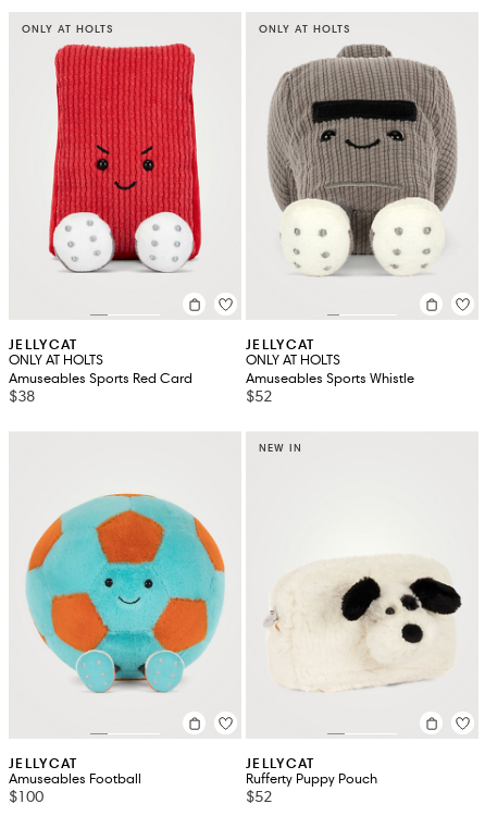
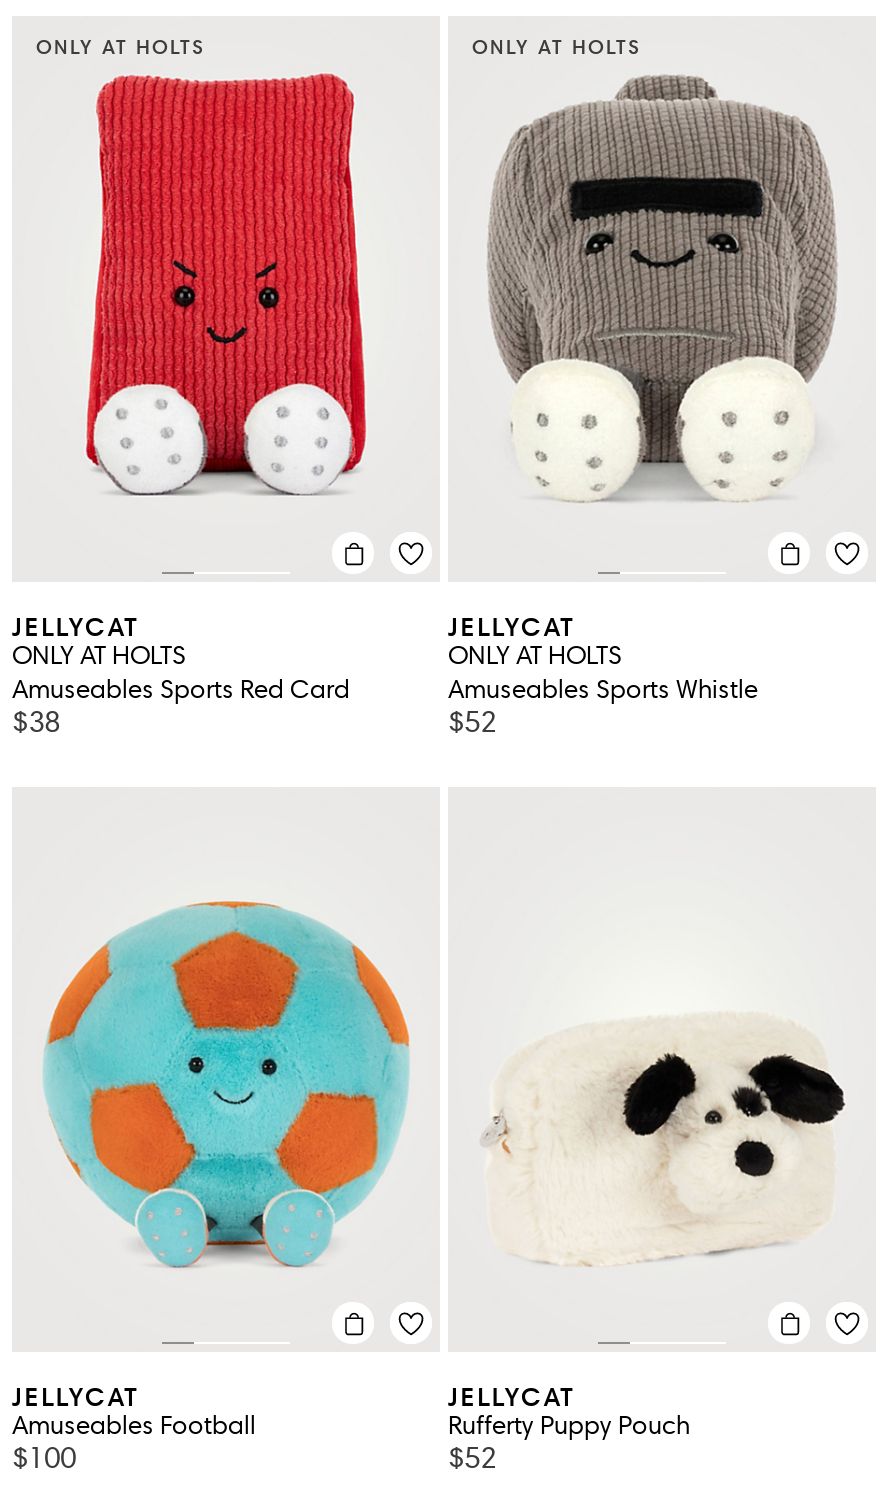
[259,441,302,455] NEW IN -> none

